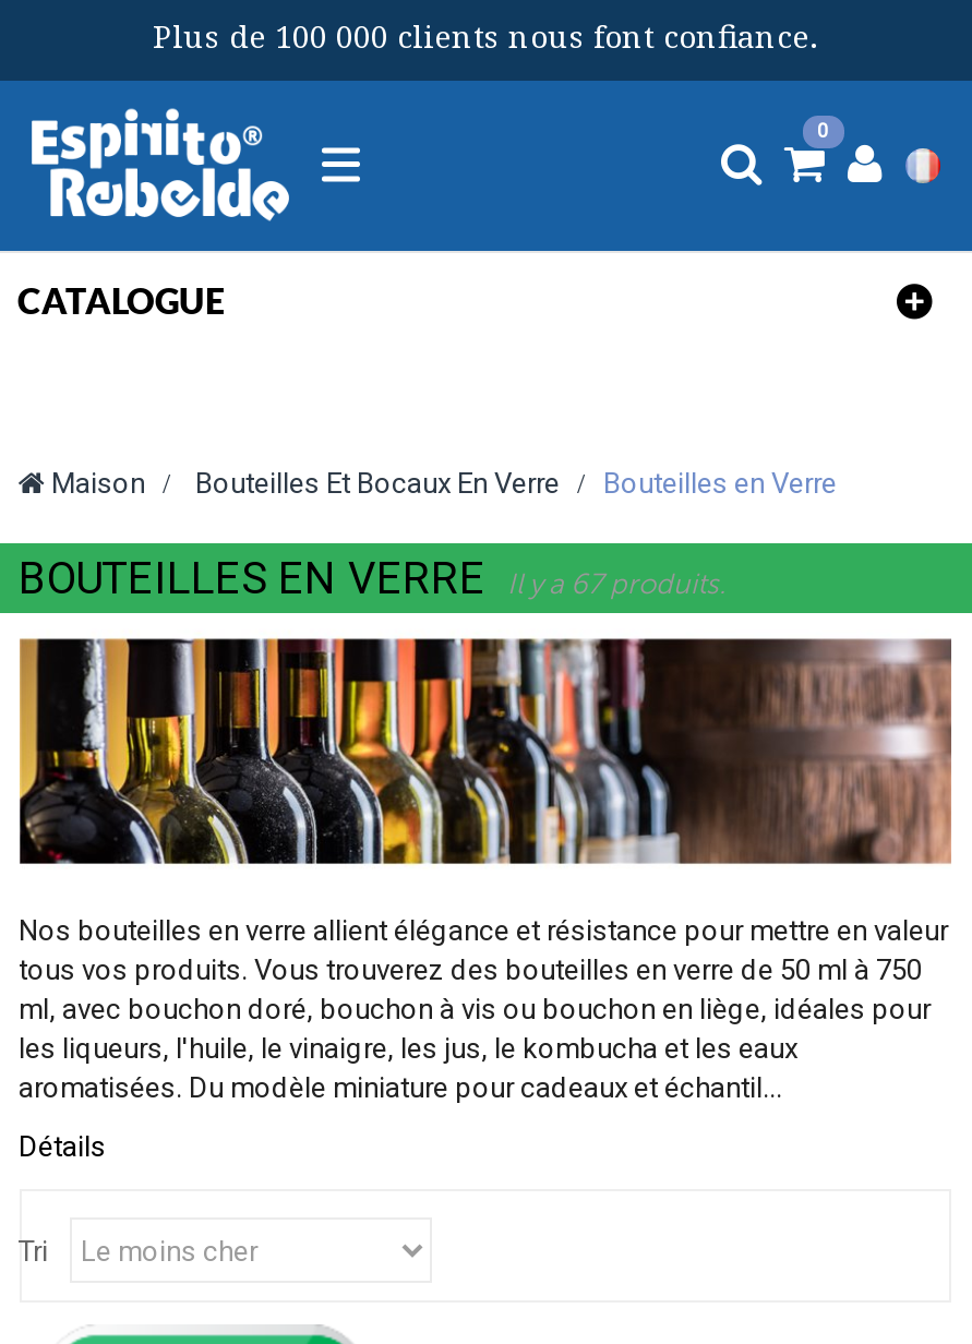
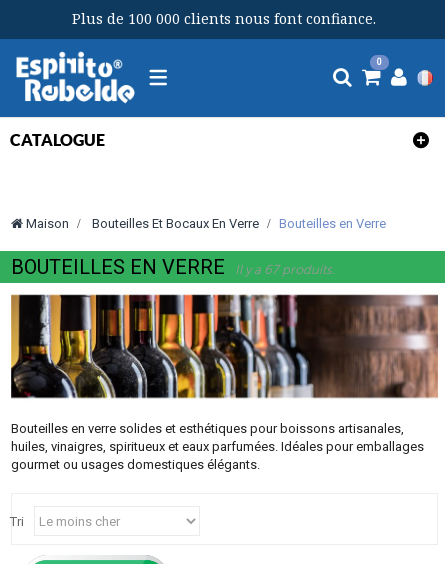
[19,915,948,1163] Nos bouteilles en verre allient élégance et résistance pour mettre en valeur | tous vos produits. Vous trouverez des bouteilles en verre de 50 ml à 750 | ml, avec bouchon doré, bouchon à vis ou bouchon en liège, idéales pour | les liqueurs, l'huile, le vinaigre, les jus, le kombucha et les eaux | aromatisées. Du modèle miniature pour cadeaux et échantil... | Détails -> [10,421,423,472] Bouteilles en verre solides et esthétiques pour boissons artisanales, | huiles, vinaigres, spiritueux et eaux parfumées. Idéales pour emballages | gourmet ou usages domestiques élégants.

